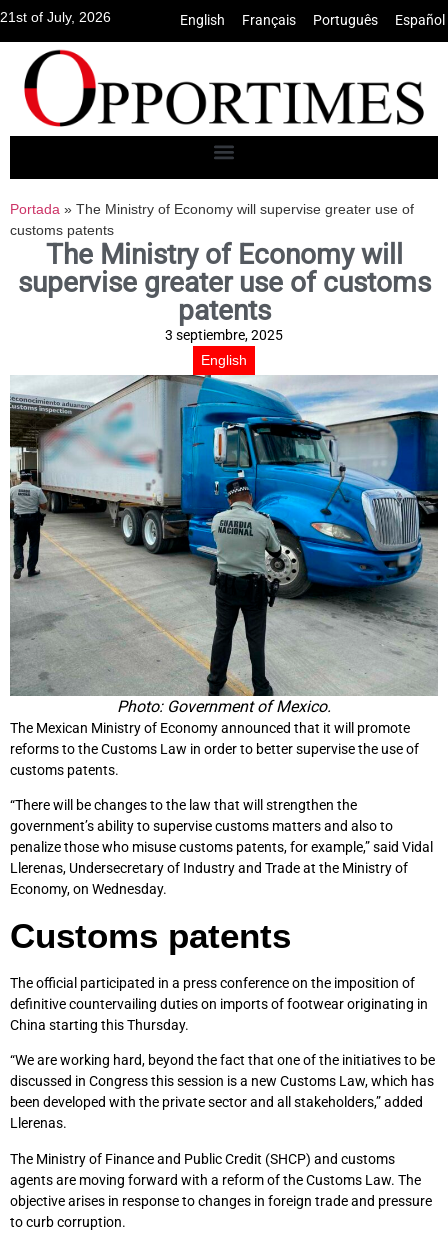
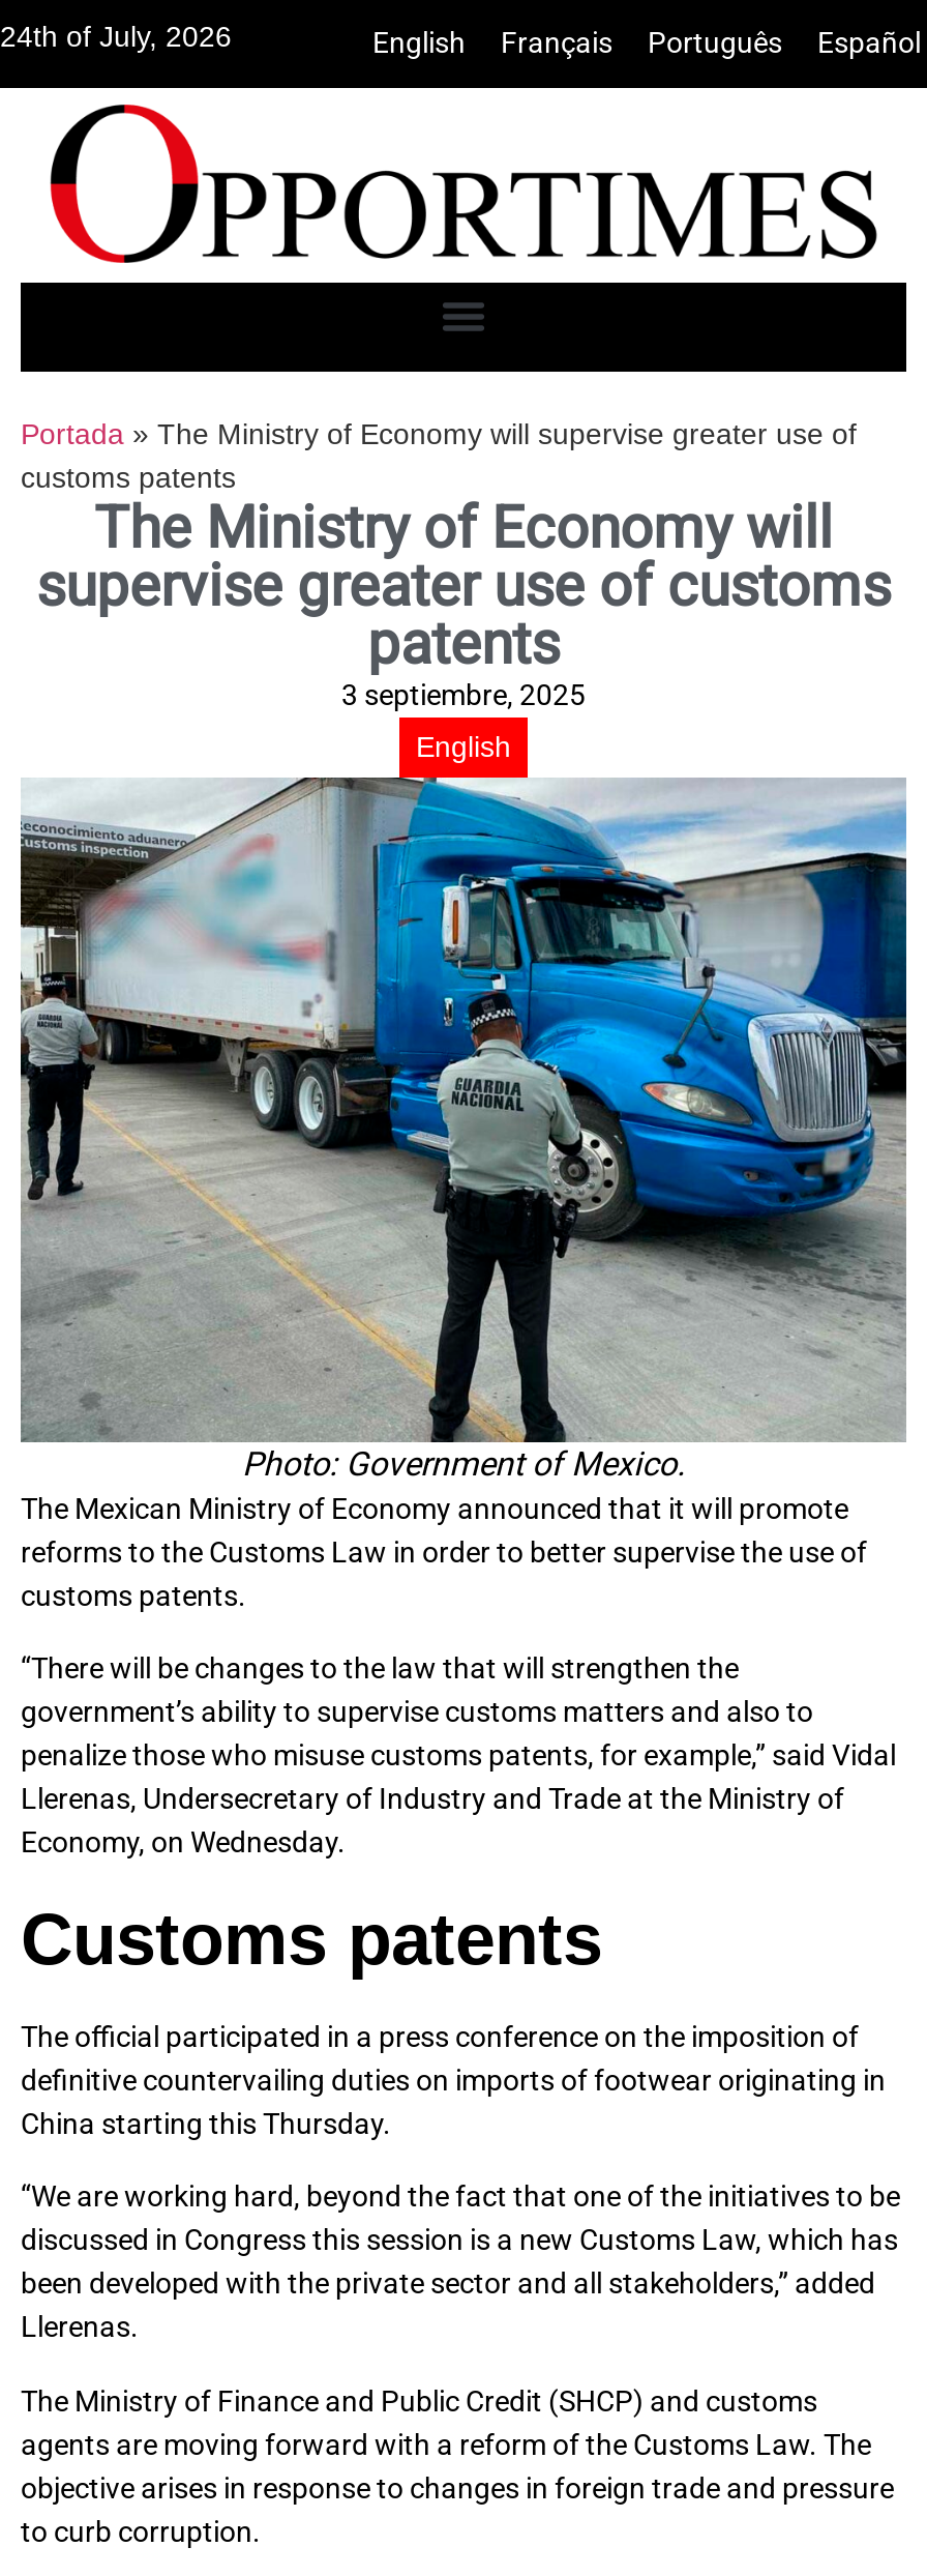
[0,9,111,25] 21st of July, 2026 -> [0,20,232,53] 24th of July, 2026

